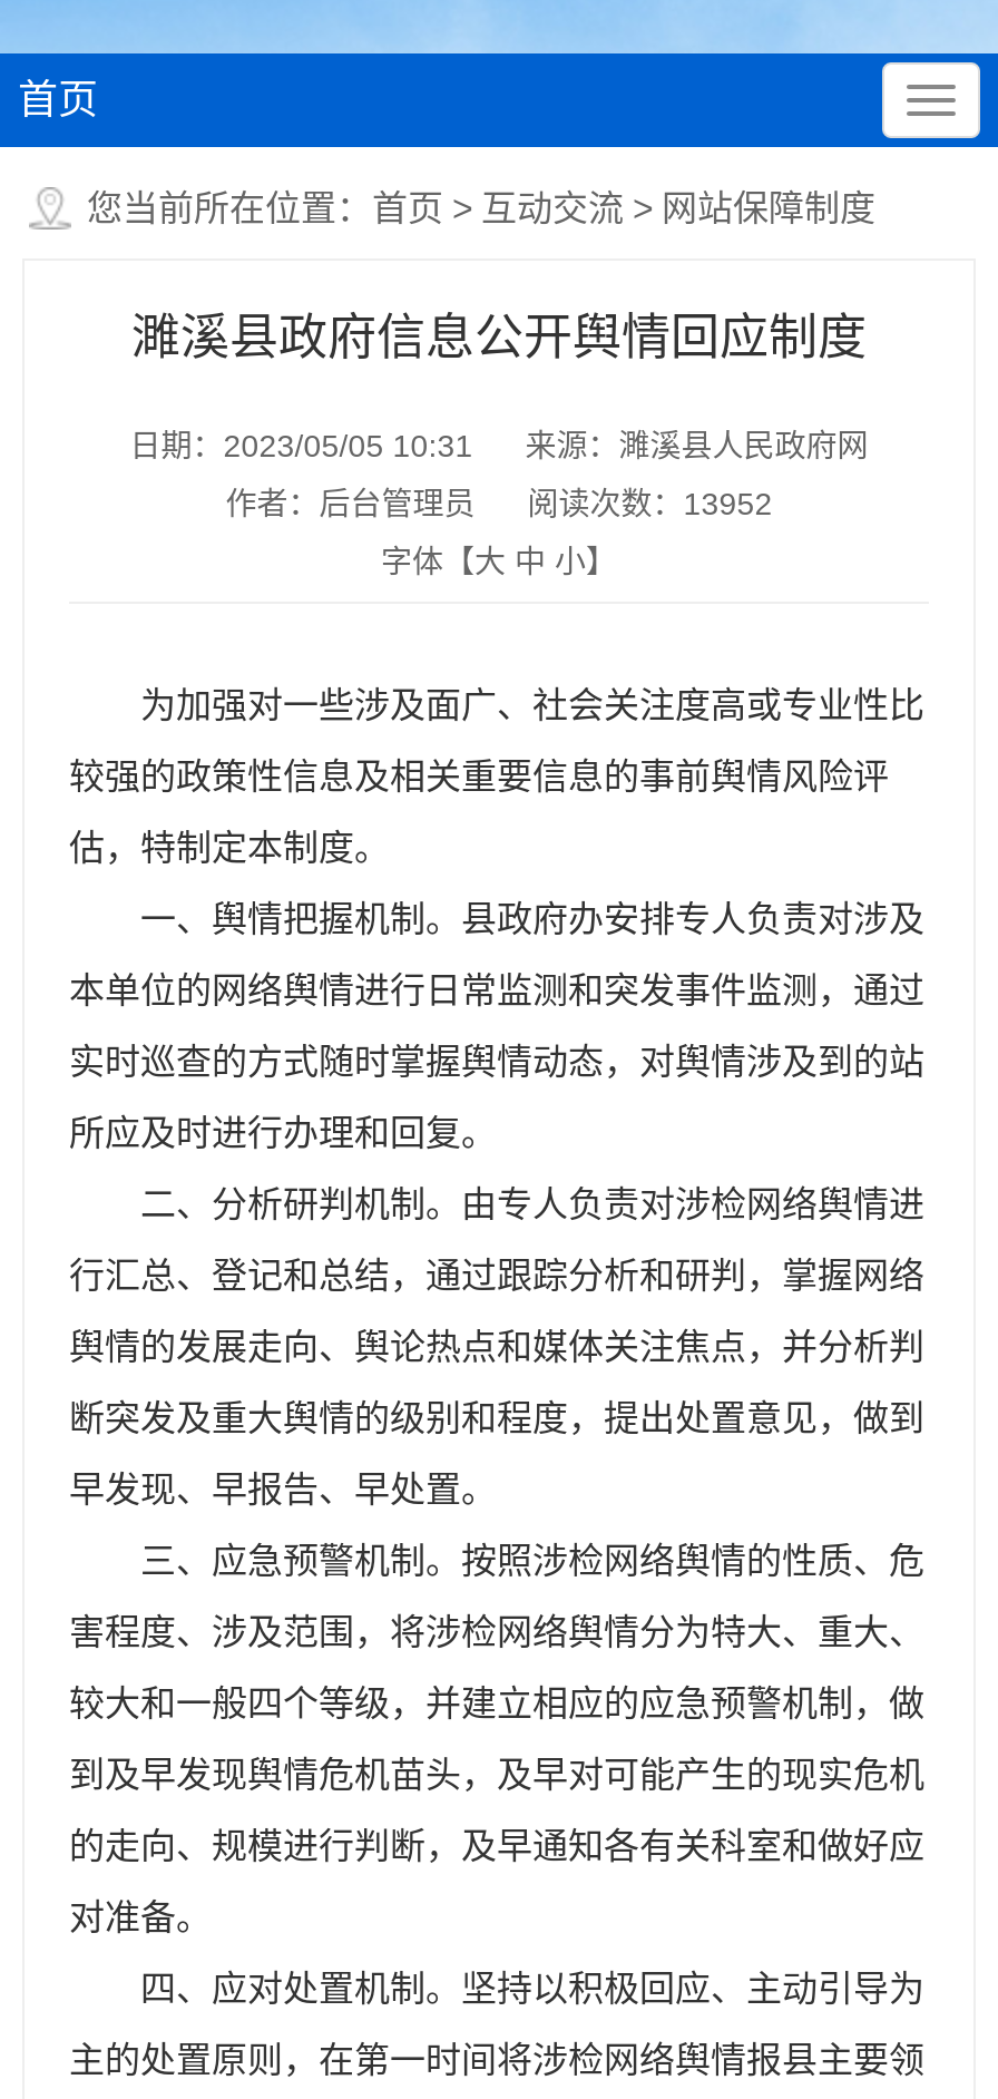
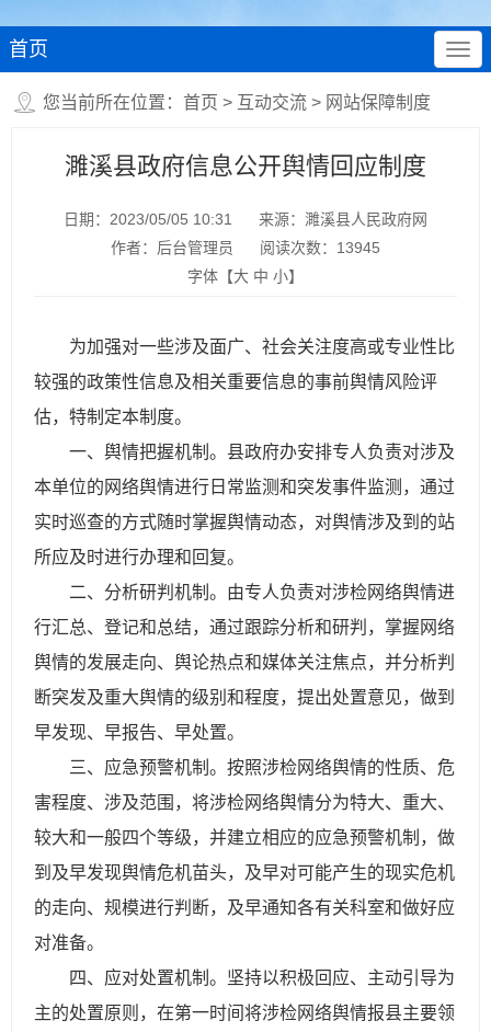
[225,486,773,521] 作者：后台管理员 阅读次数：13952 -> [111,239,380,256] 作者：后台管理员 阅读次数：13945

